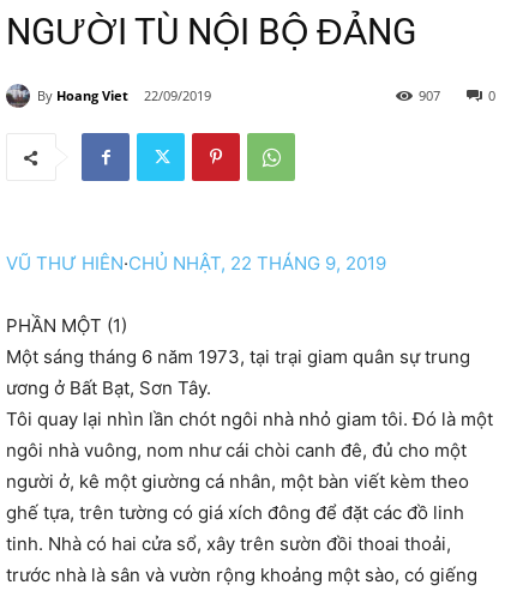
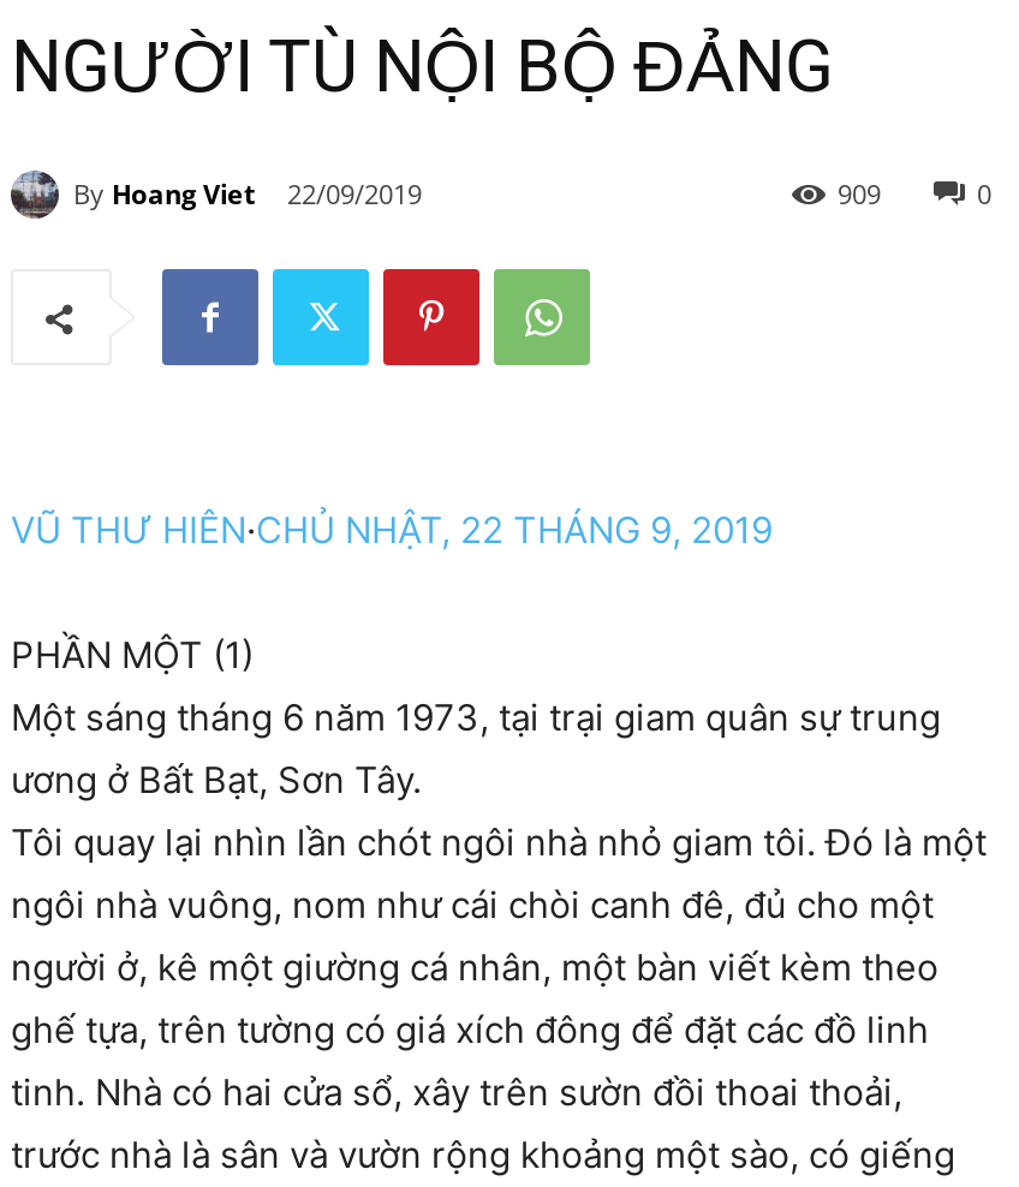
[419,86,440,104] 907 -> [838,176,881,212] 909

